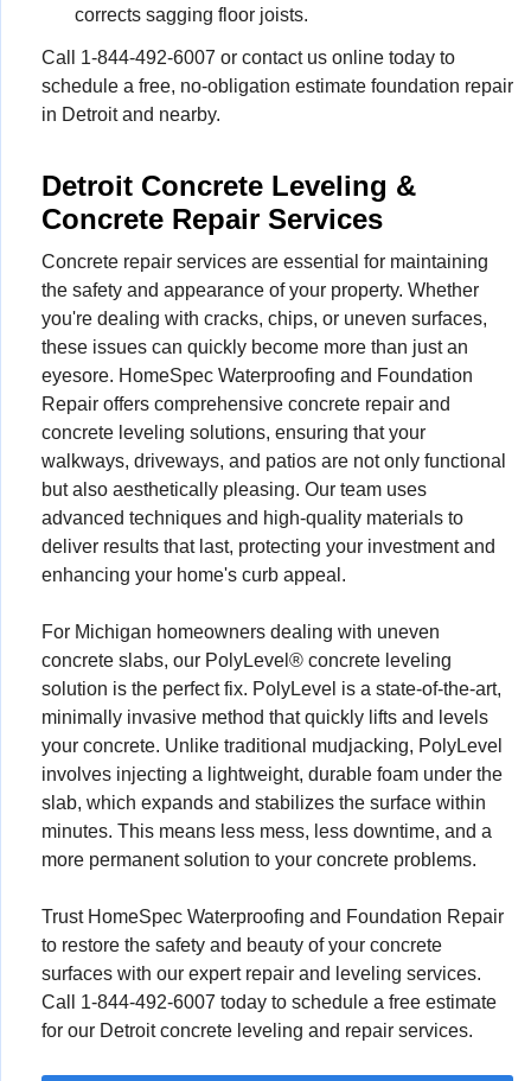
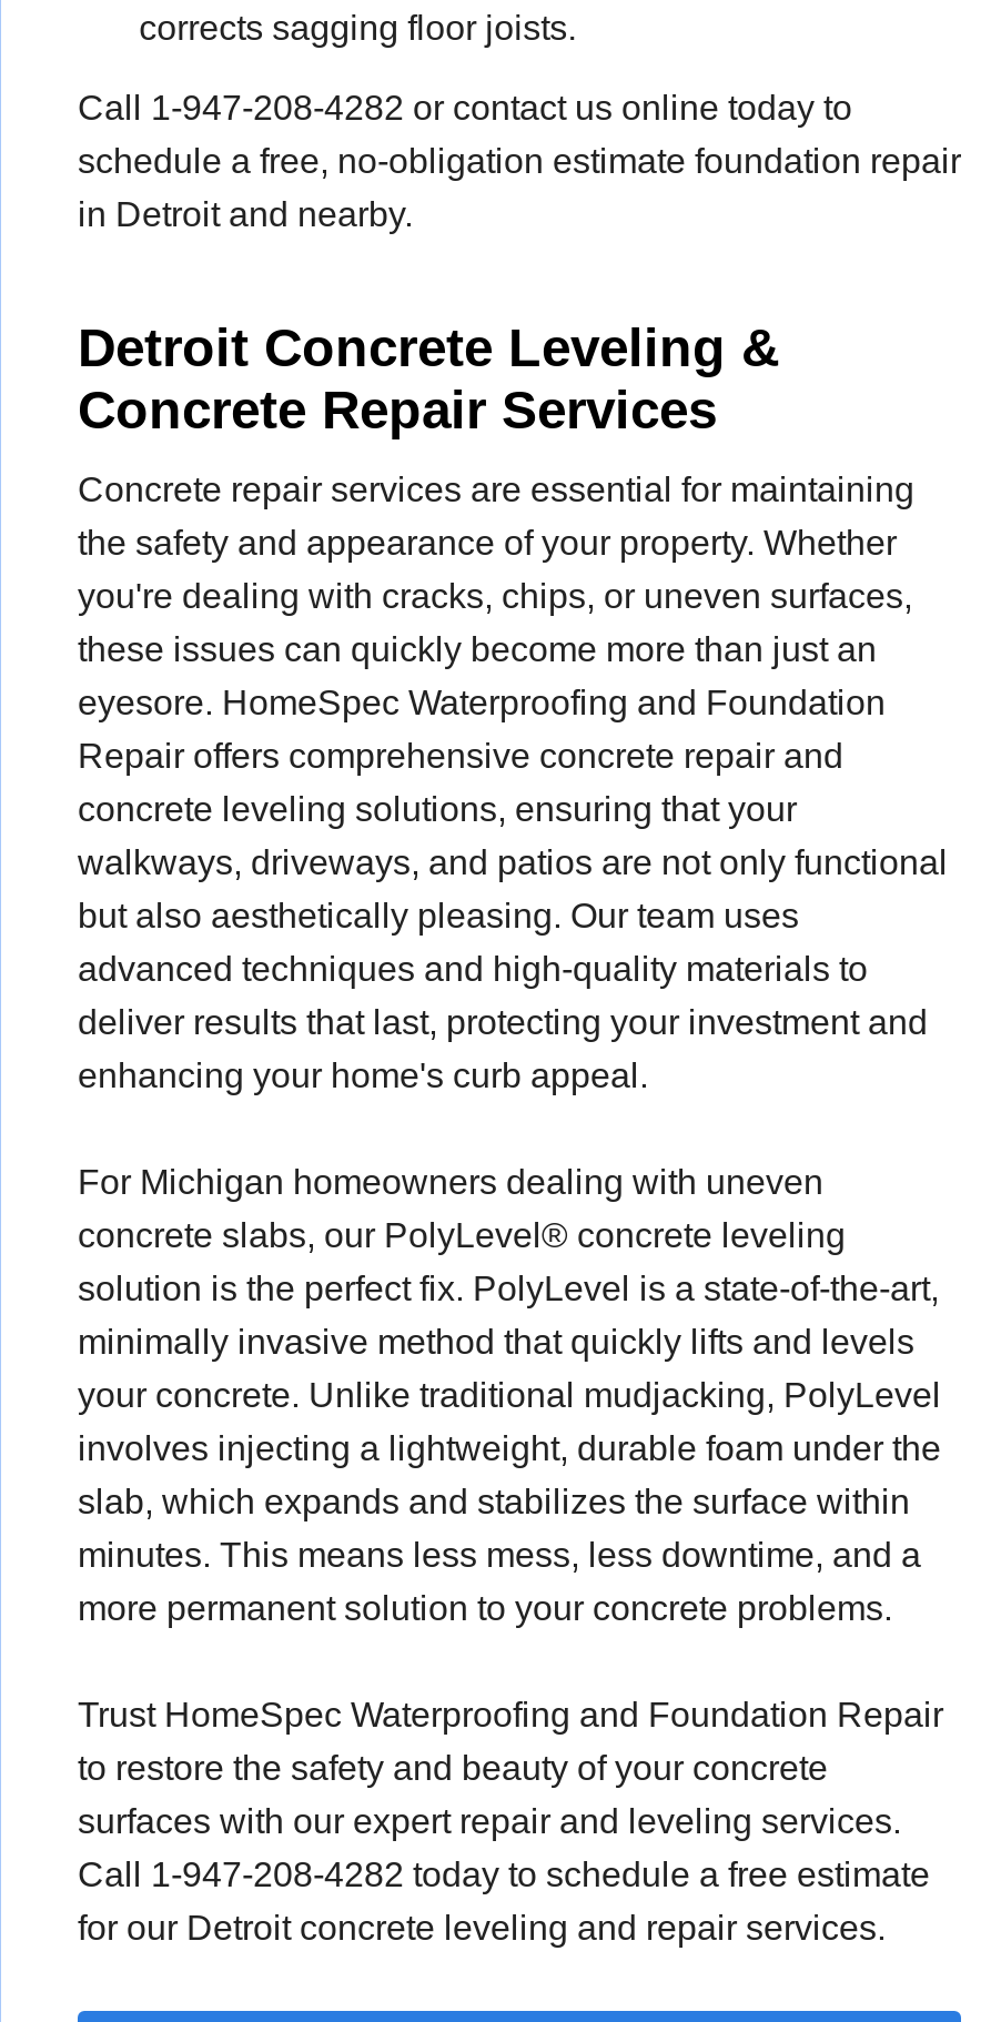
[41,47,455,67] Call 1-844-492-6007 or contact us online today to -> [78,88,852,126] Call 1-947-208-4282 or contact us online today to
[41,992,497,1012] Call 1-844-492-6007 today to schedule a free estimate -> [78,1855,930,1893] Call 1-947-208-4282 today to schedule a free estimate

